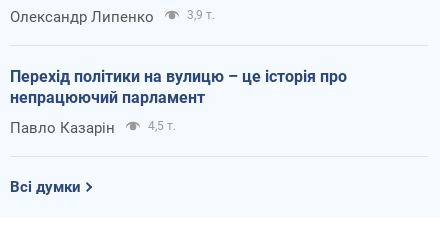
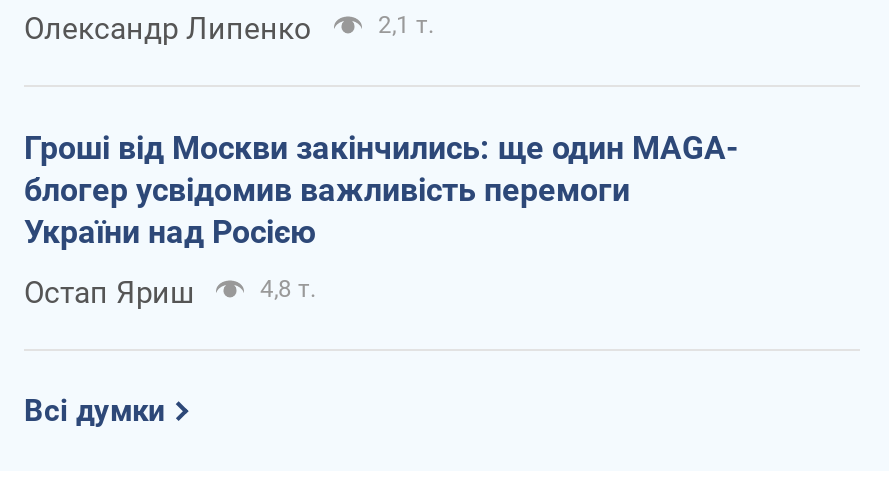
[187,8,215,22] 3,9 т. -> [378,10,434,38] 2,1 т.
[10,67,347,107] Перехід політики на вулицю – це історія про | непрацюючий парламент -> [24,128,738,250] Гроші від Москви закінчились: ще один MAGA- | блогер усвідомив важливість перемоги | України над Росією
[10,119,176,137] Павло Казарін | 4,5 т. -> [24,274,316,310] Остап Яриш | 4,8 т.

